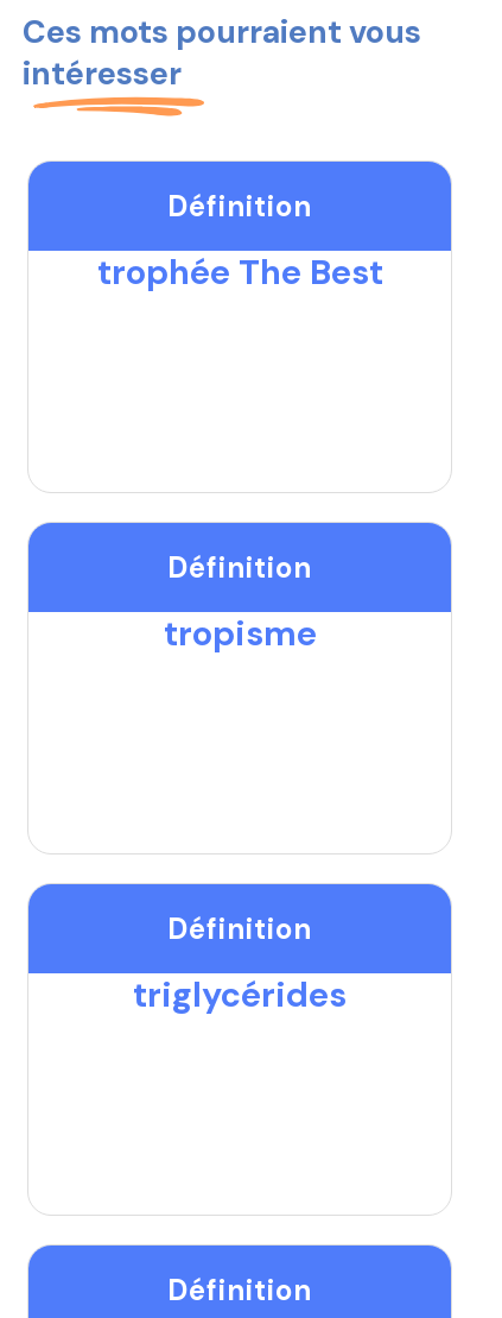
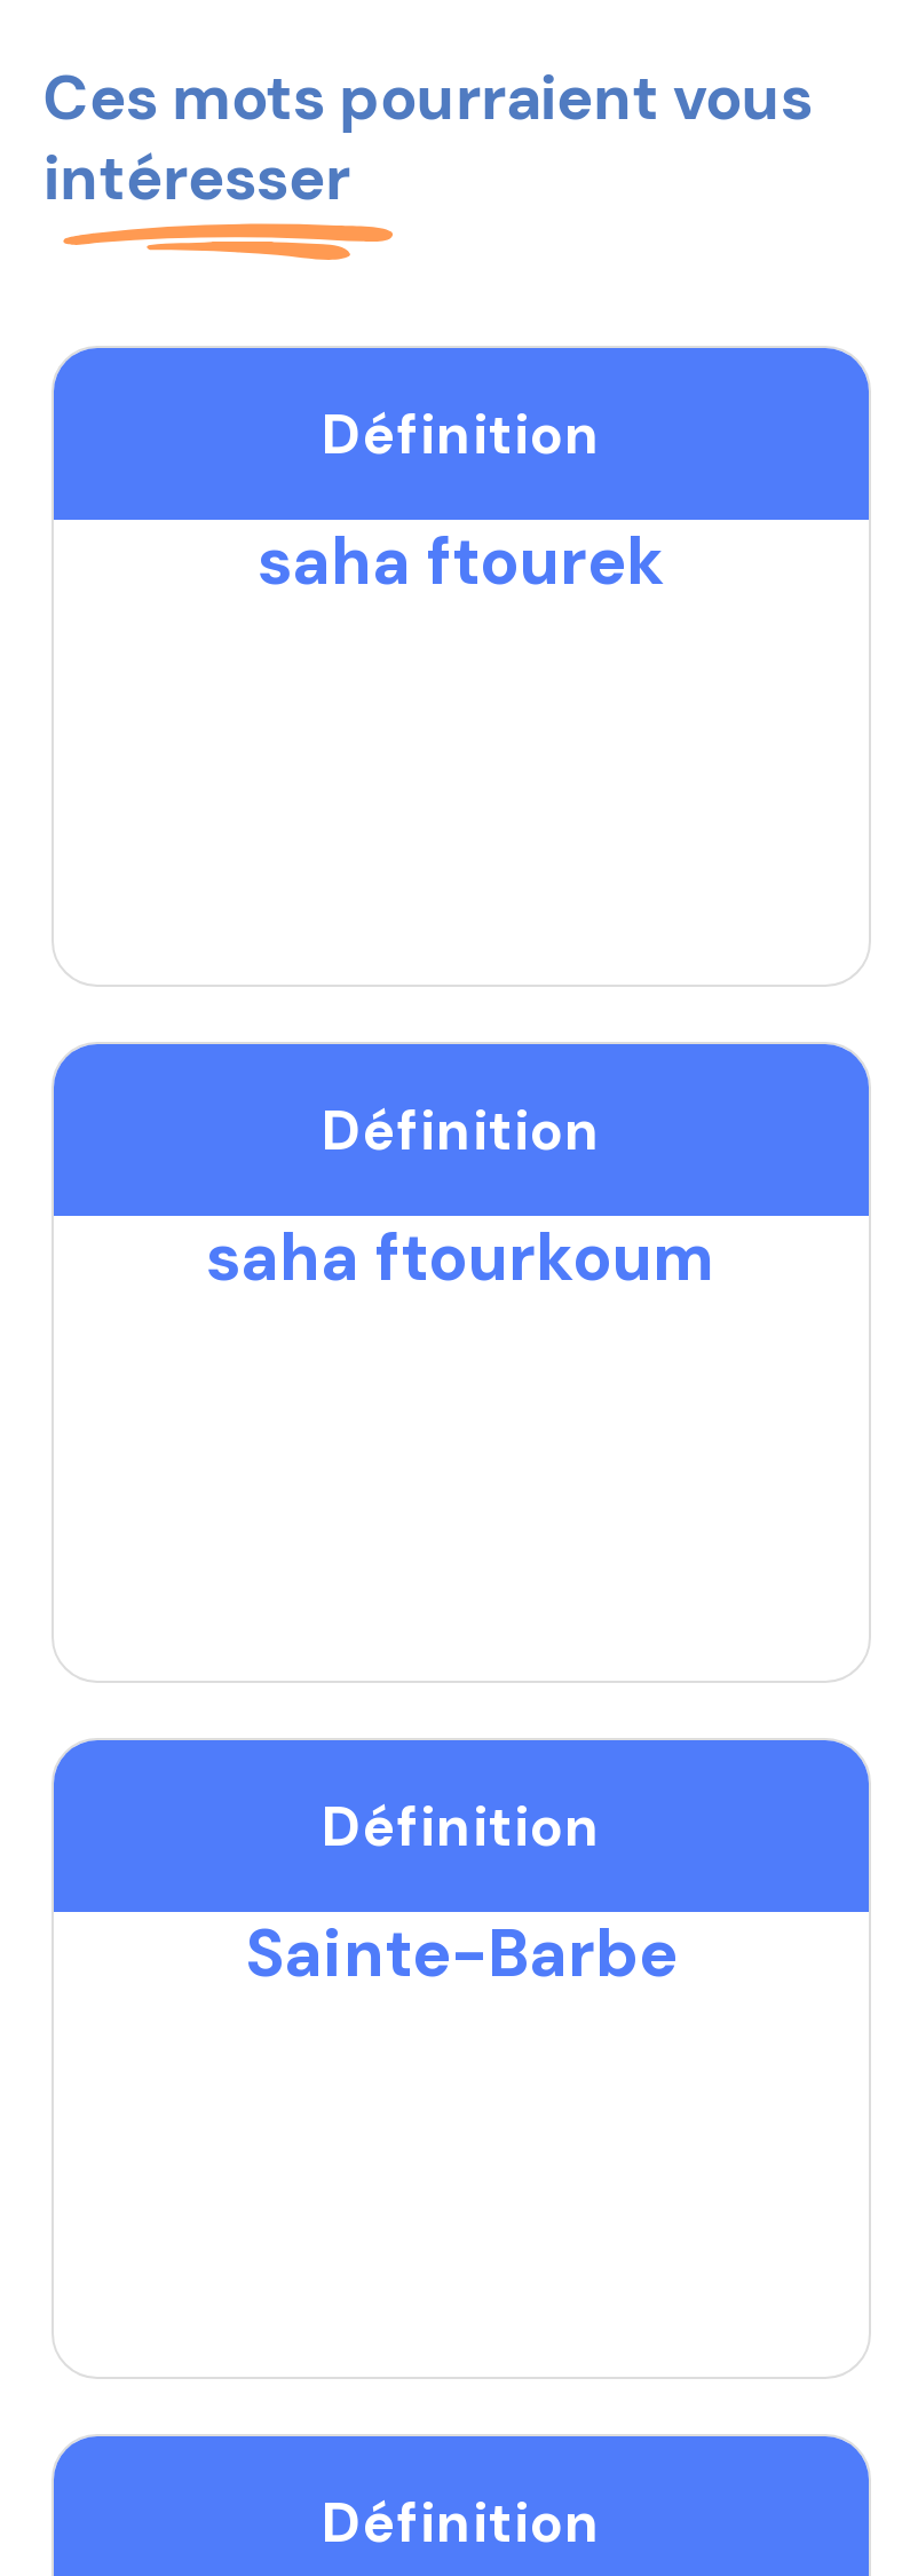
[97,249,383,294] trophée The Best -> [258,516,665,603] saha ftourek
[163,610,316,655] tropisme -> [206,1212,717,1299] saha ftourkoum
[133,972,347,1017] triglycérides -> [245,1909,678,1996] Sainte-Barbe

